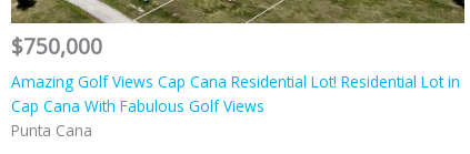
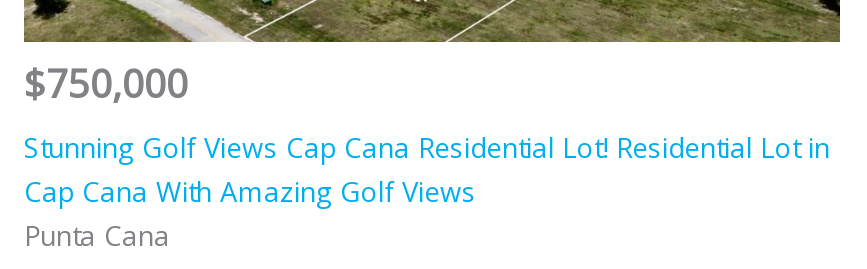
[11,71,460,92] Amazing Golf Views Cap Cana Residential Lot! Residential Lot in -> [24,128,830,166] Stunning Golf Views Cap Cana Residential Lot! Residential Lot in
[11,95,264,116] Cap Cana With Fabulous Golf Views -> [24,172,476,210] Cap Cana With Amazing Golf Views

